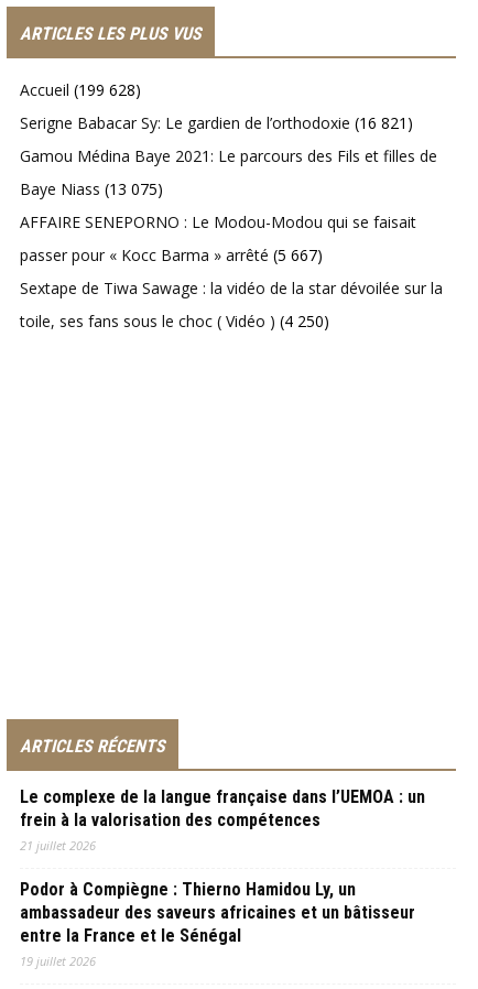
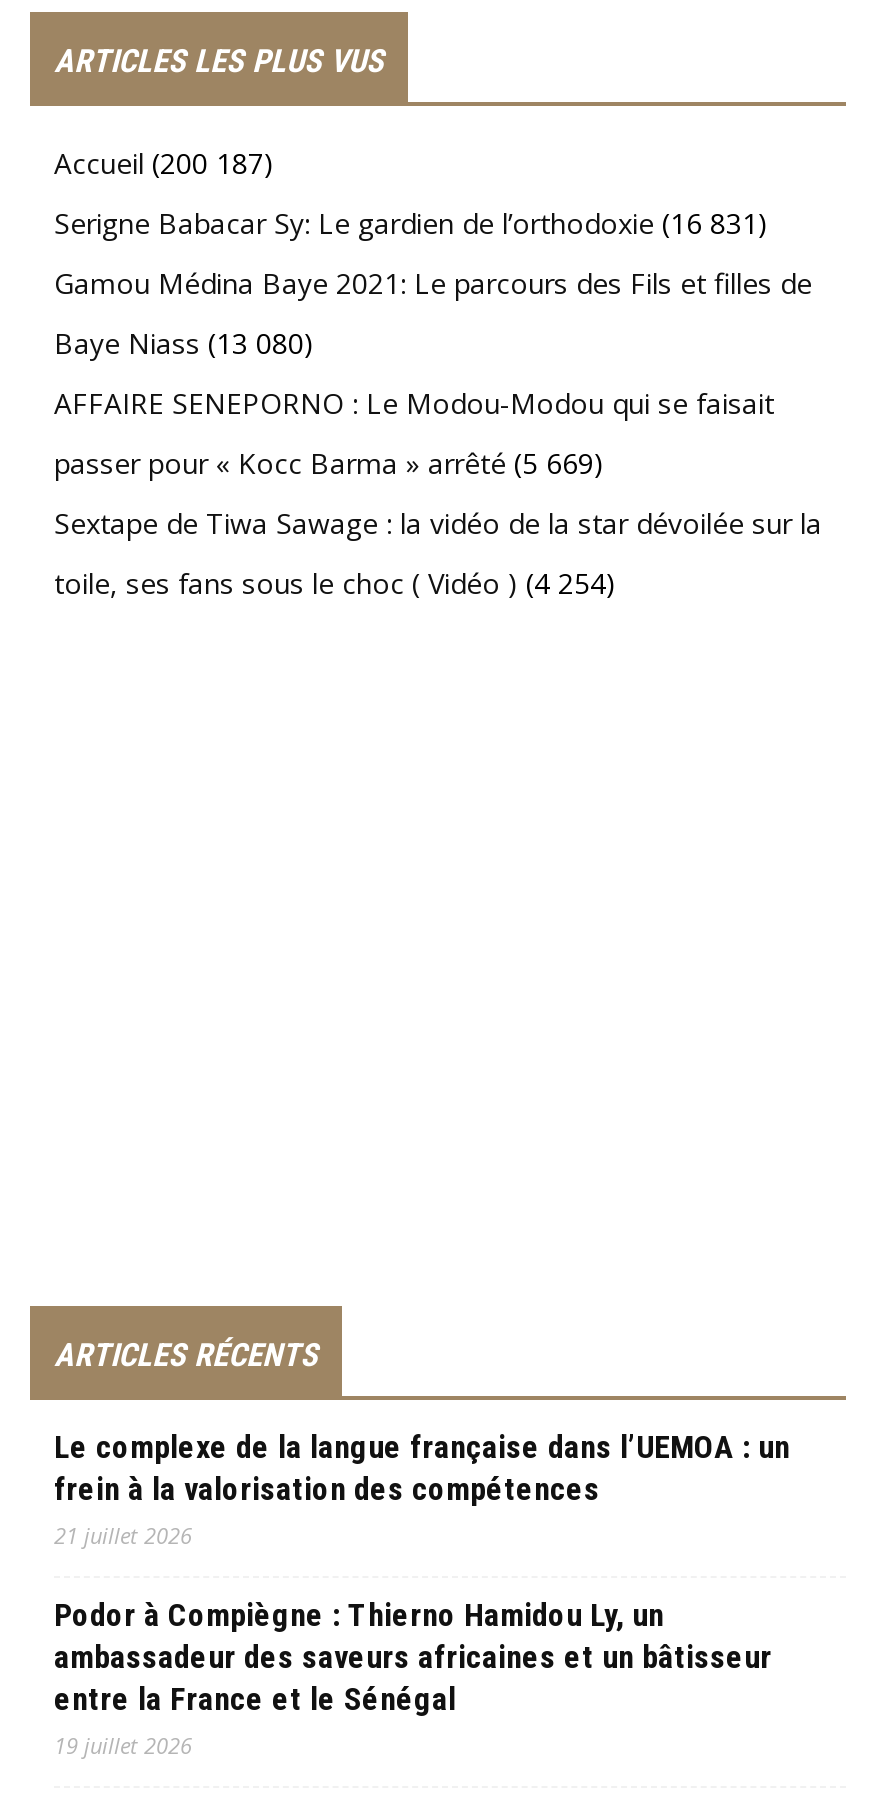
[20,79,141,100] Accueil (199 628) -> [54,144,274,182] Accueil (200 187)
[20,112,413,133] Serigne Babacar Sy: Le gardien de l’orthodoxie (16 821) -> [54,204,768,242] Serigne Babacar Sy: Le gardien de l’orthodoxie (16 831)
[20,178,163,199] Baye Niass (13 075) -> [54,324,314,362] Baye Niass (13 080)
[20,244,323,265] passer pour « Kocc Barma » arrêté (5 667) -> [54,444,604,482] passer pour « Kocc Barma » arrêté (5 669)
[20,311,329,332] toile, ses fans sous le choc ( Vidéo ) (4 250) -> [54,564,616,602] toile, ses fans sous le choc ( Vidéo ) (4 254)

